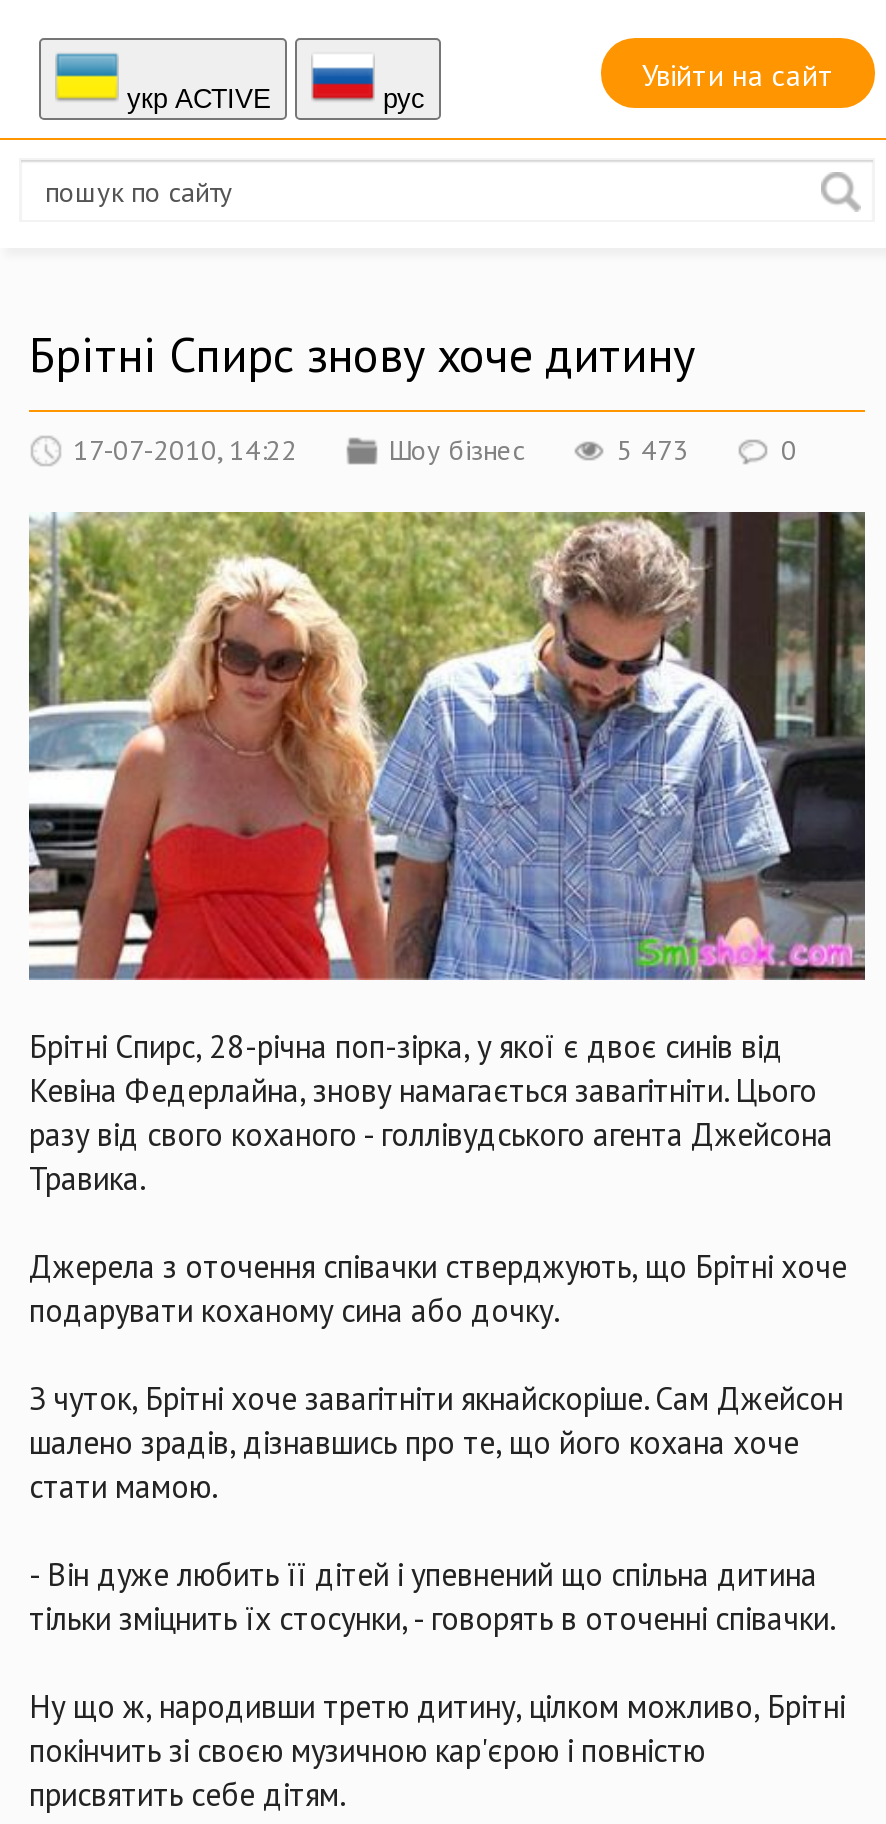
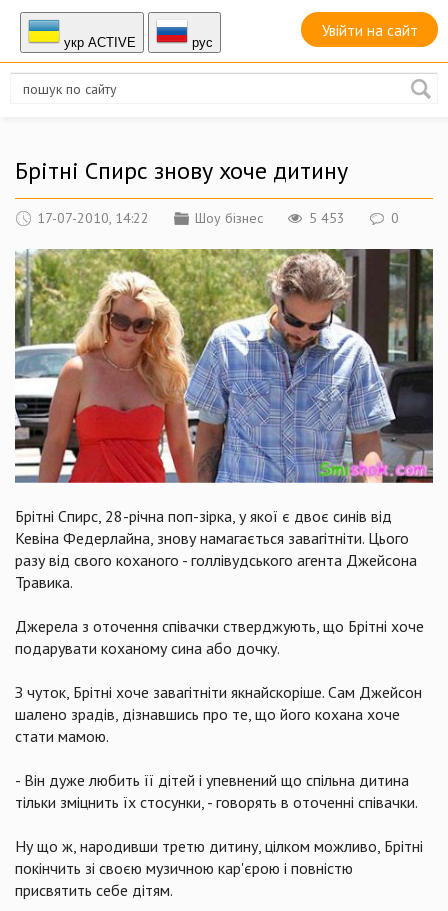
[617,432,689,468] 5 473 -> [309,209,345,227] 5 453

